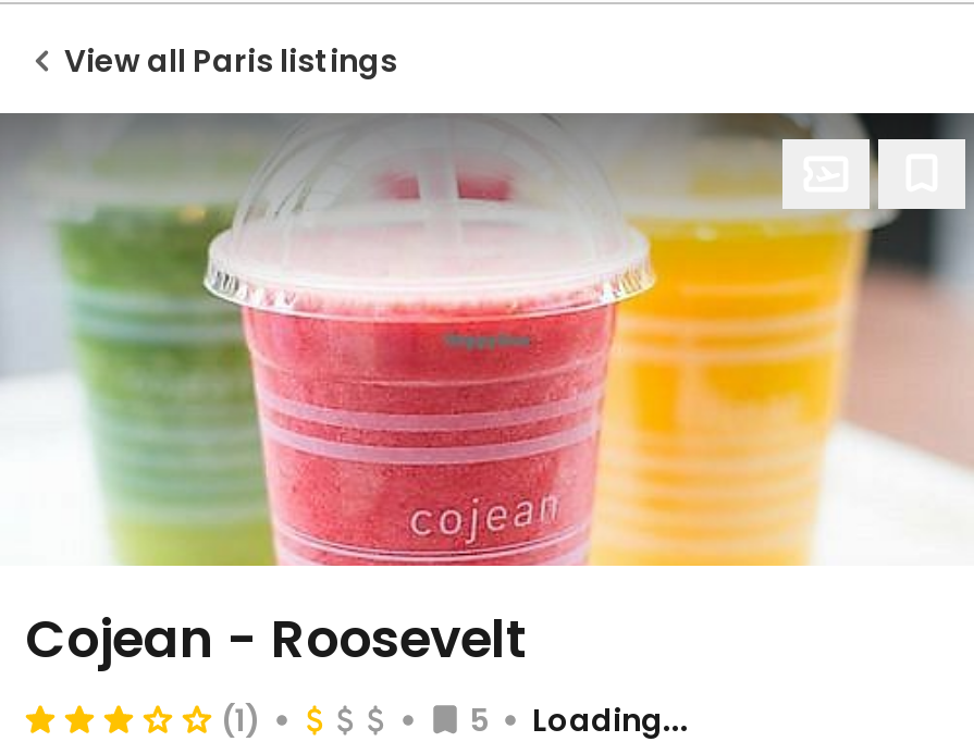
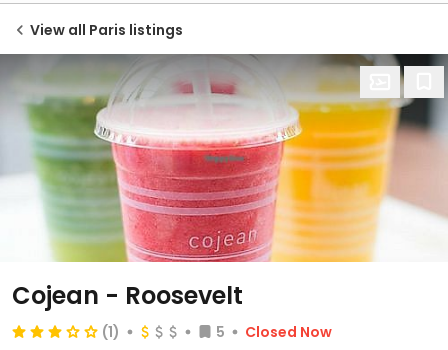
[532,697,689,741] Loading... -> [245,322,332,342] Closed Now

